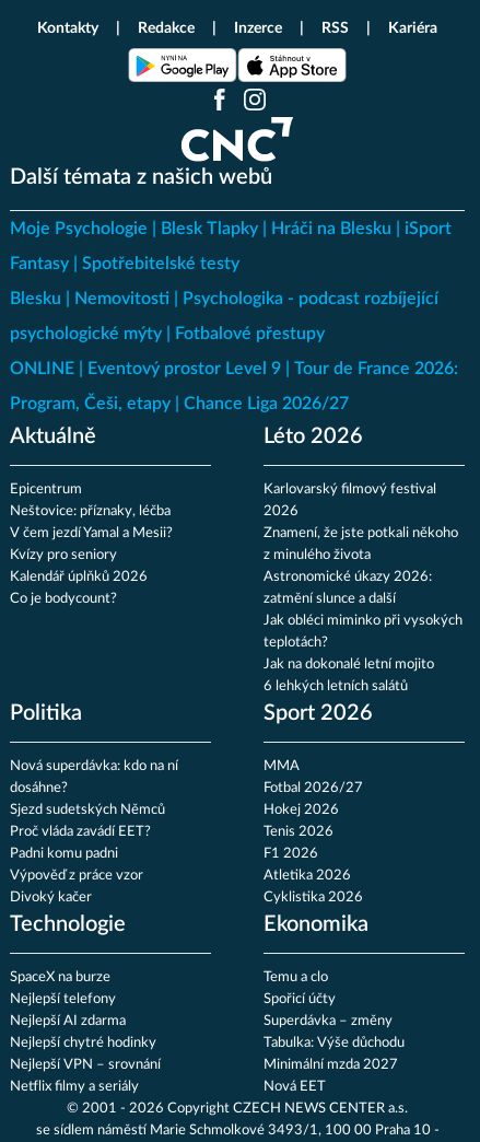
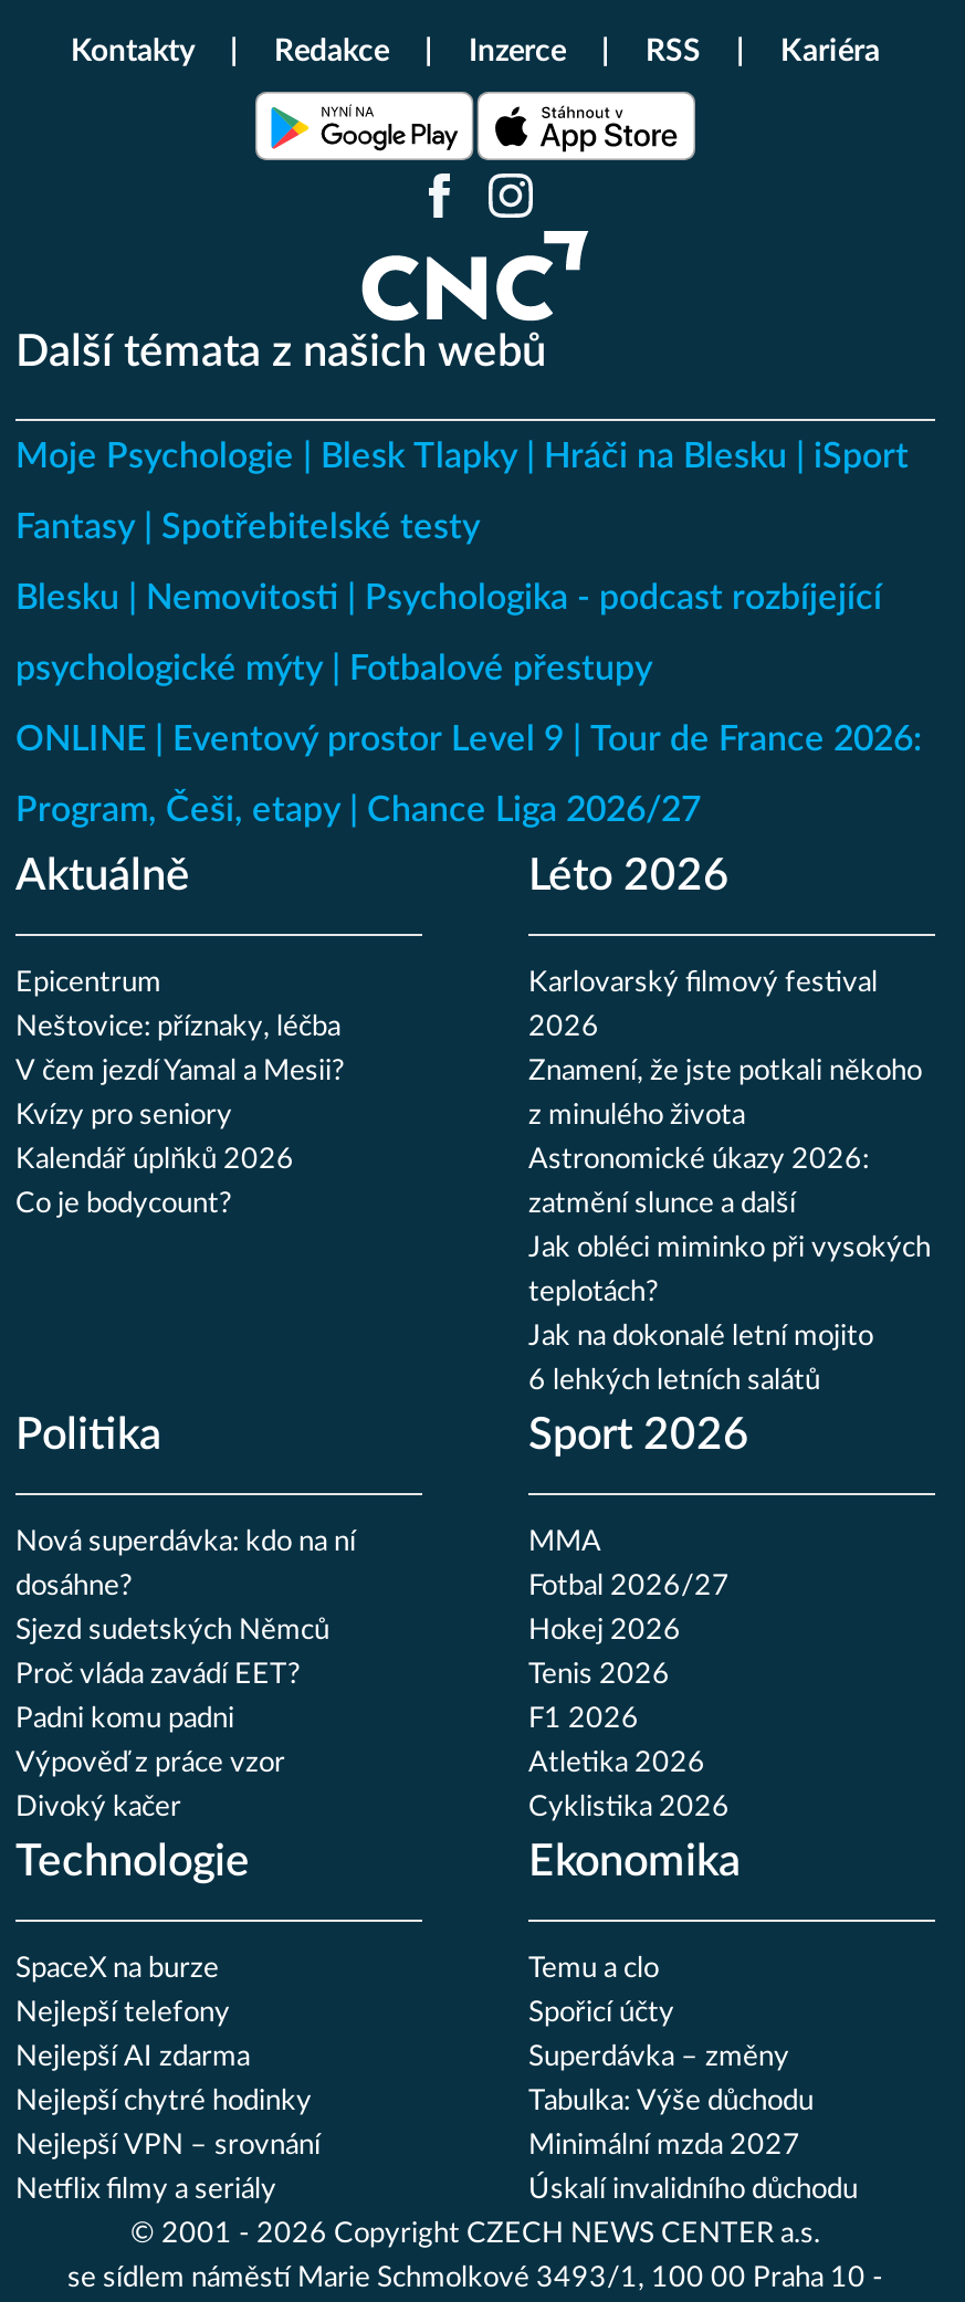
[264,1080,326,1094] Nová EET -> [528,2176,858,2205] Úskalí invalidního důchodu

